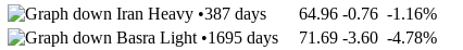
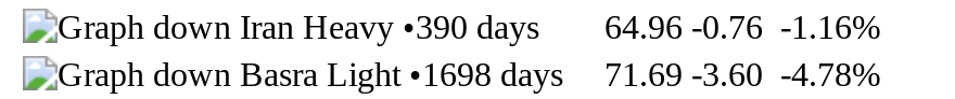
[116,4,266,22] Iran Heavy •387 days -> [240,8,539,44] Iran Heavy •390 days
[116,28,278,46] Basra Light •1695 days -> [240,55,563,92] Basra Light •1698 days

